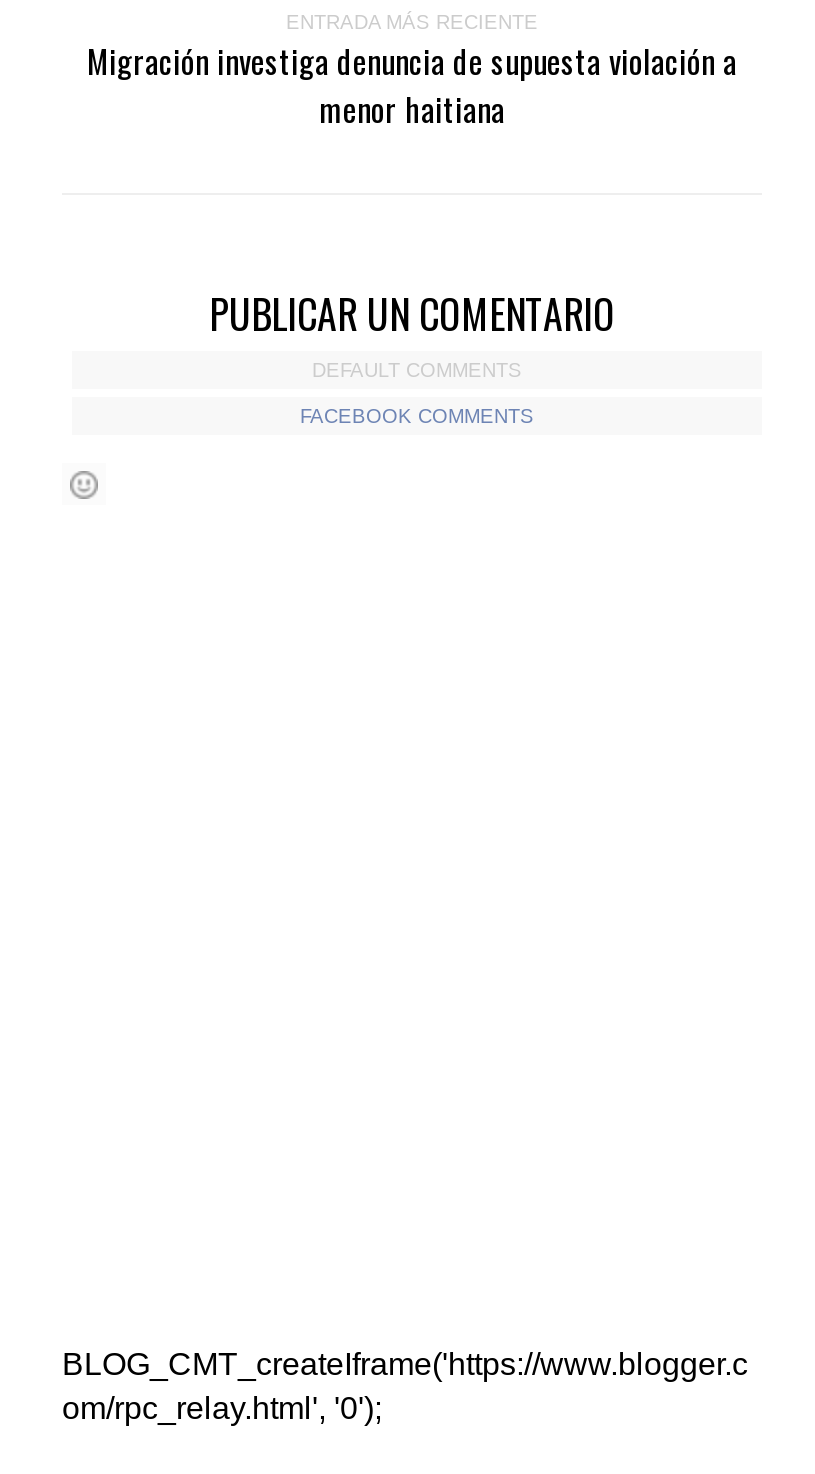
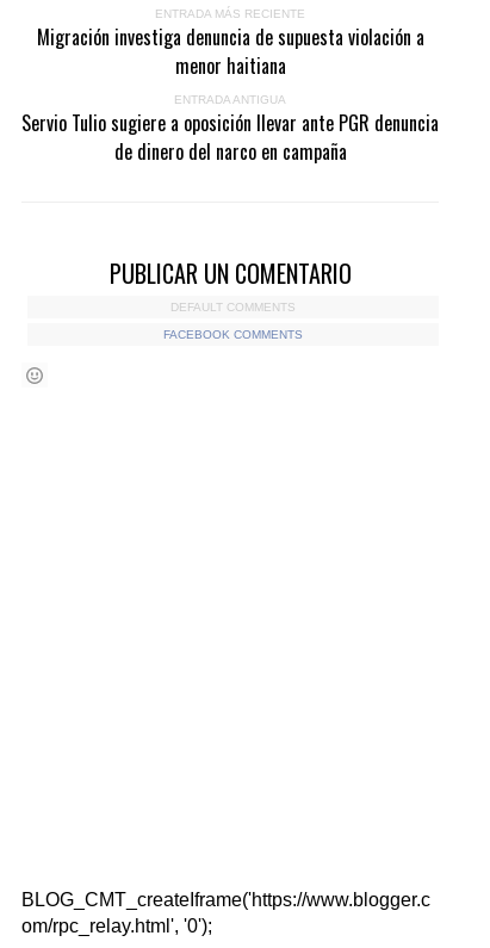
none -> [21,93,439,166] ENTRADA ANTIGUA | Servio Tulio sugiere a oposición llevar ante PGR denuncia | de dinero del narco en campaña

